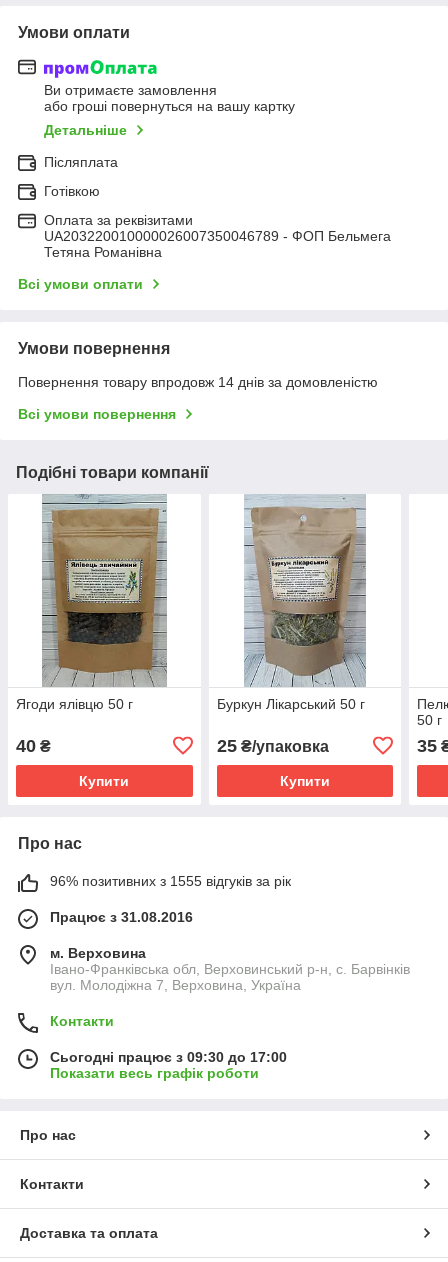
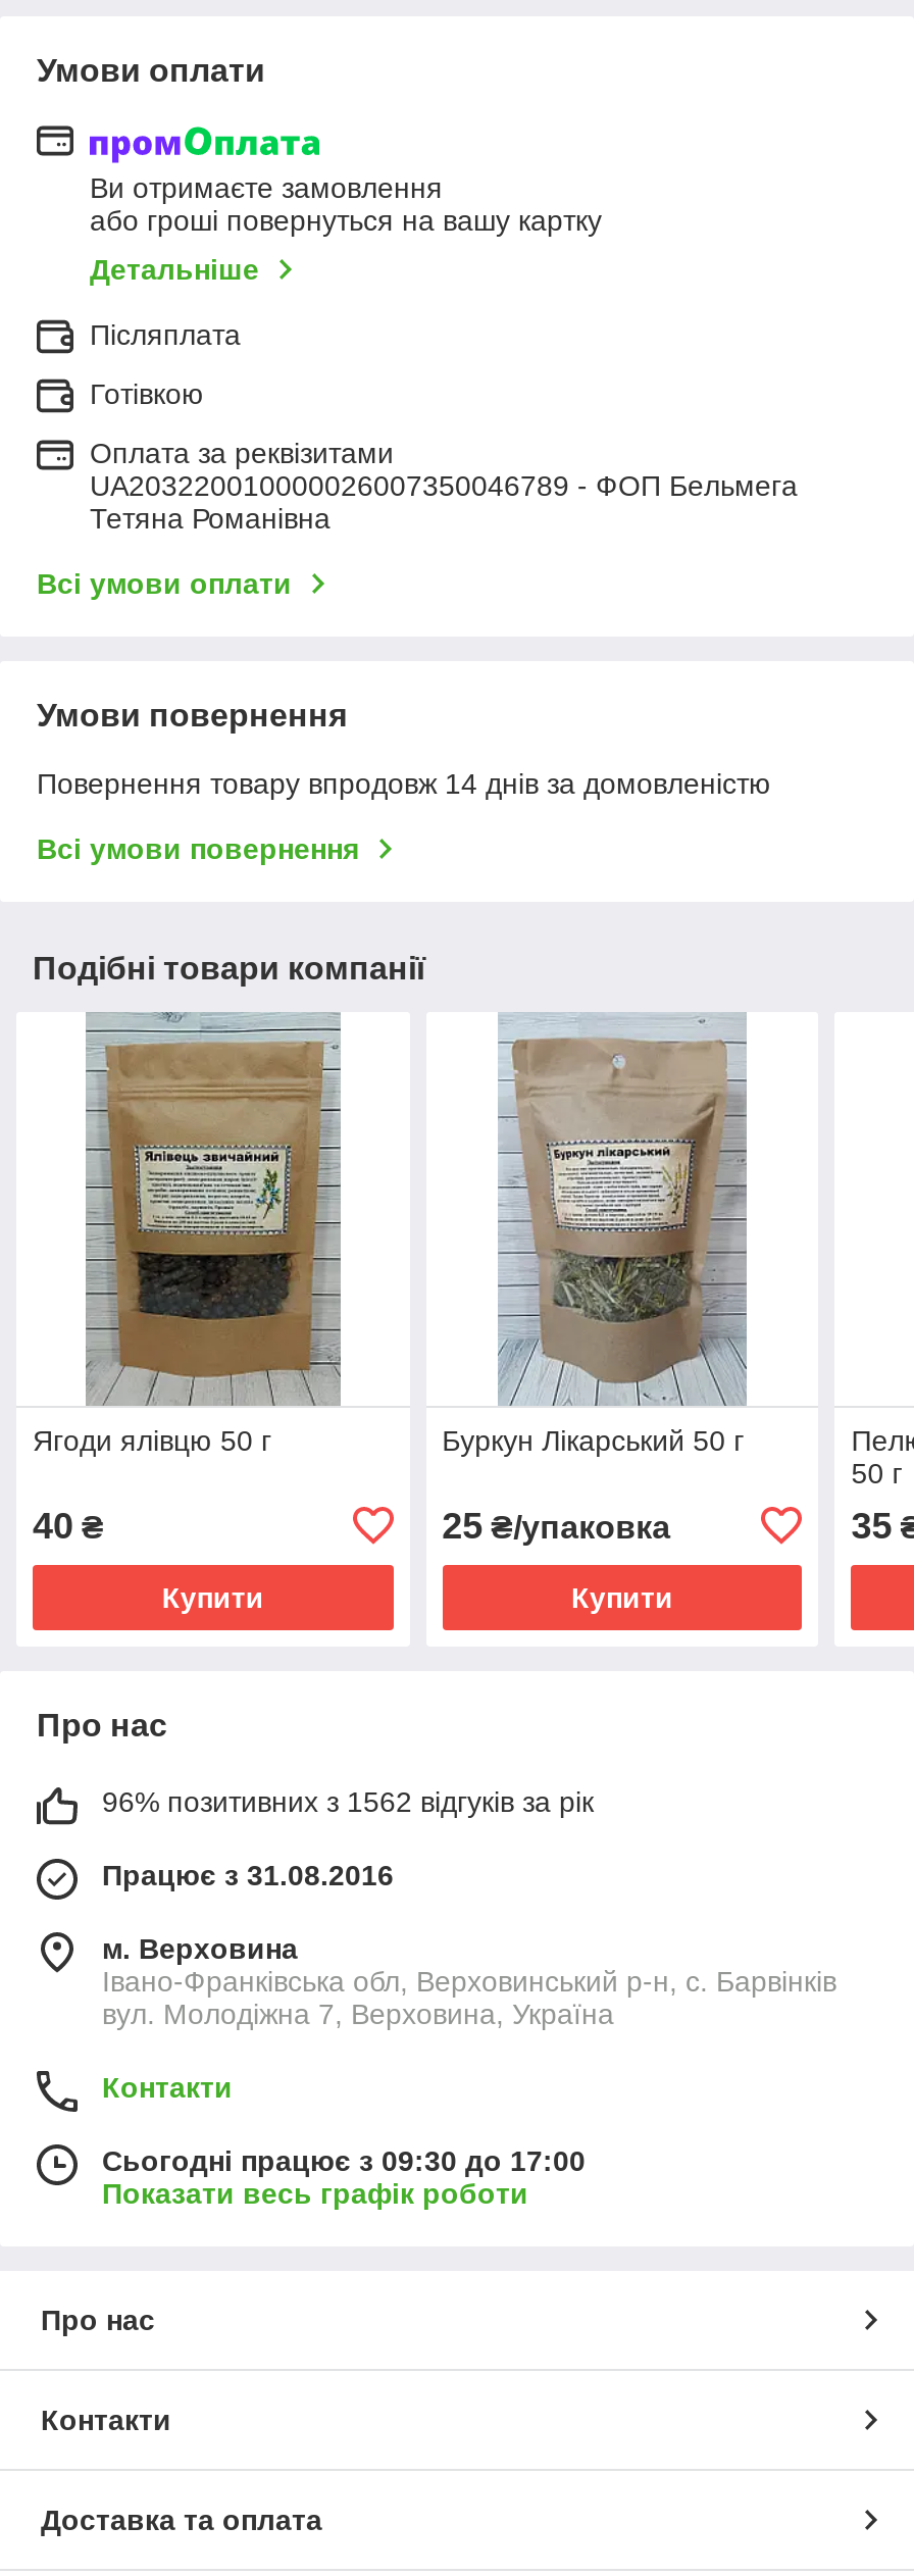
[50,873,291,889] 96% позитивних з 1555 відгуків за рік -> [102,1785,594,1818] 96% позитивних з 1562 відгуків за рік

